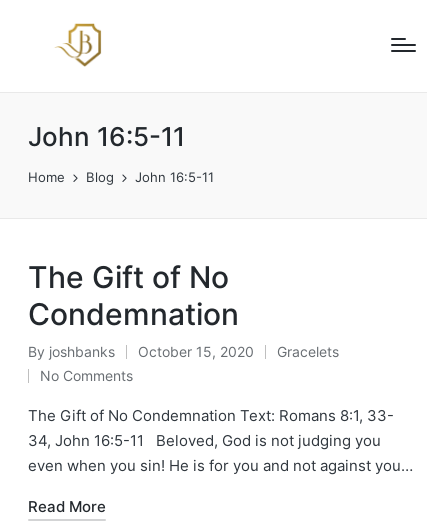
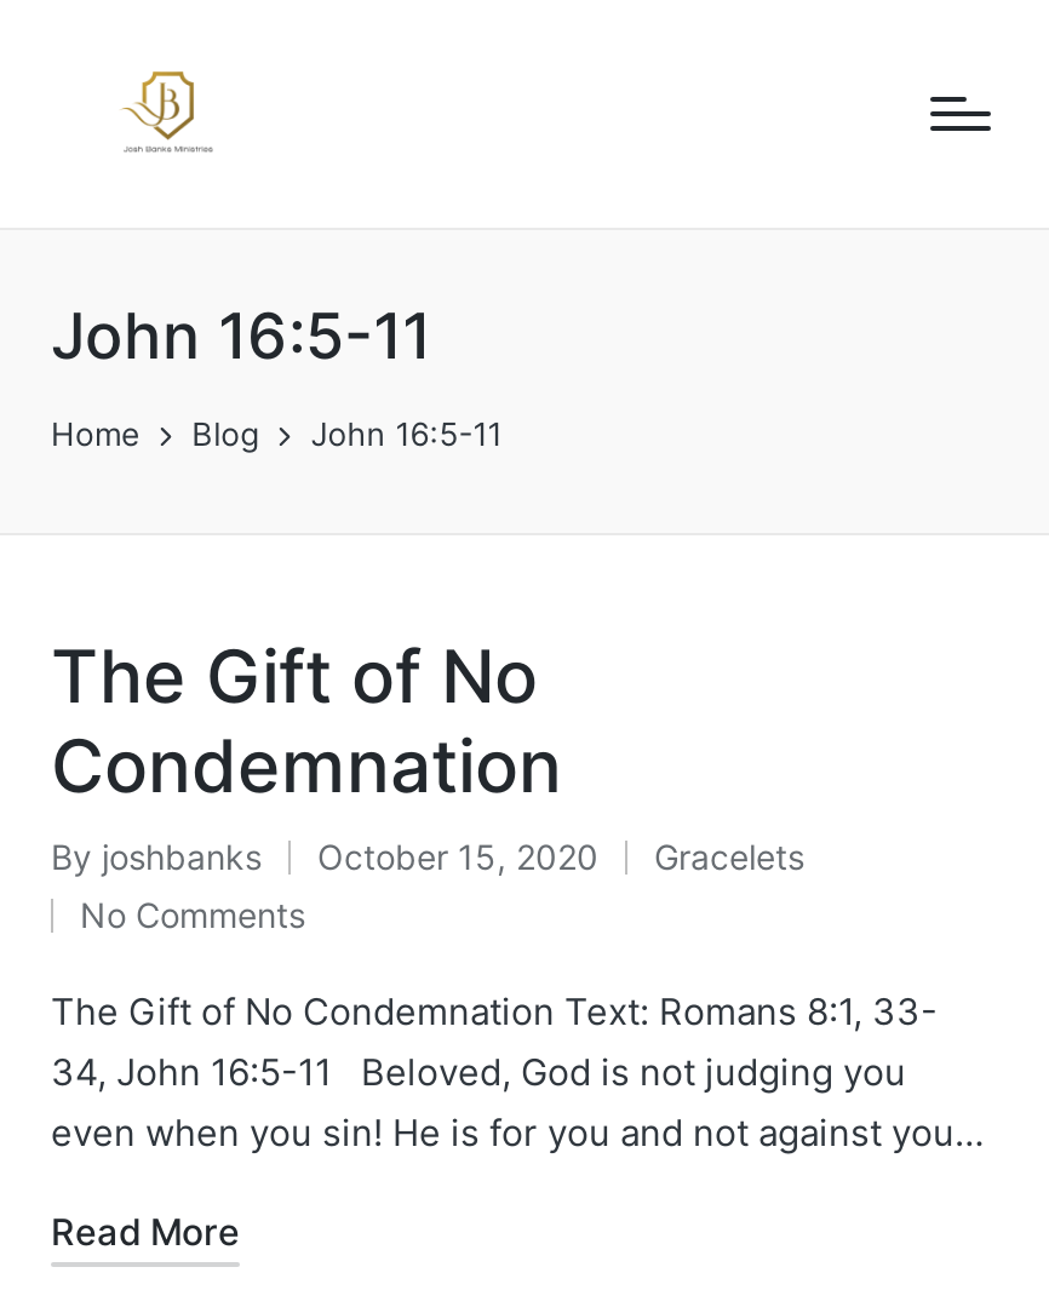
[55,22,102,67] [image] -> [124,61,228,165] [image]

